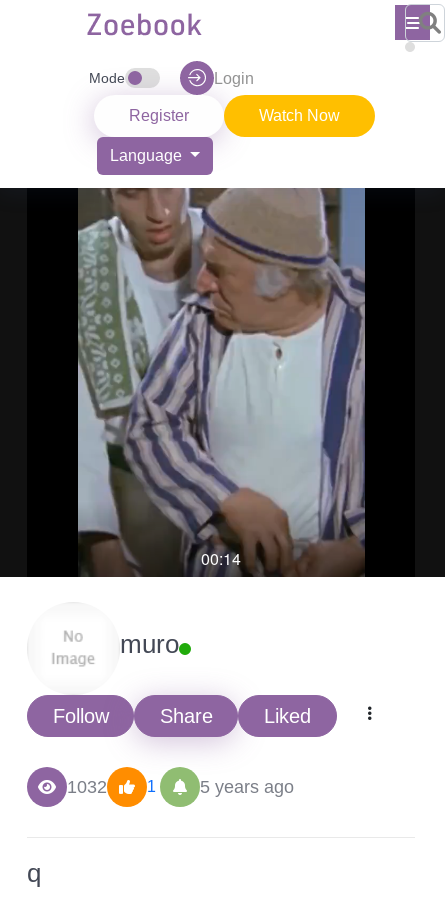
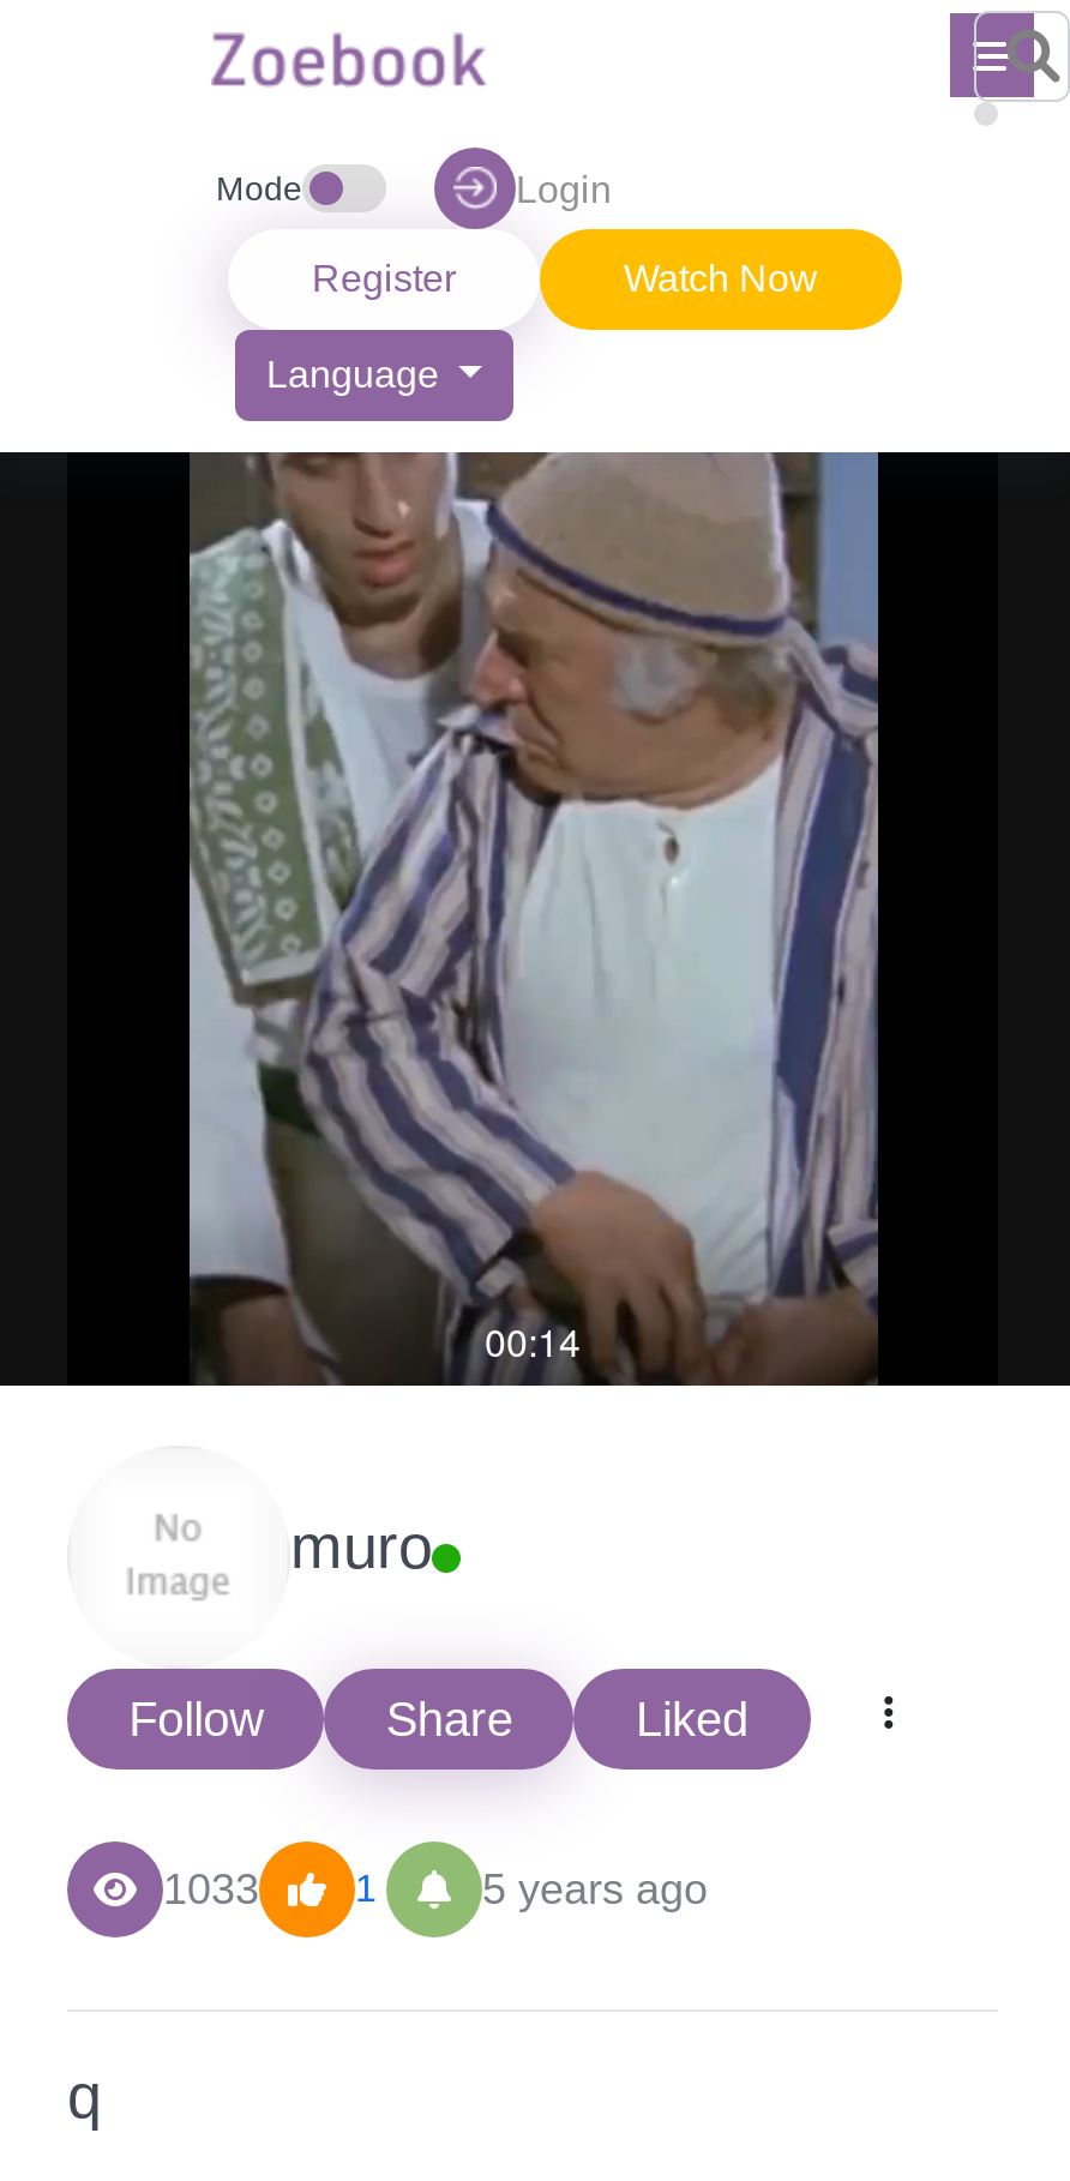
[67,776,107,796] 1032 -> [163,1864,259,1912] 1033

